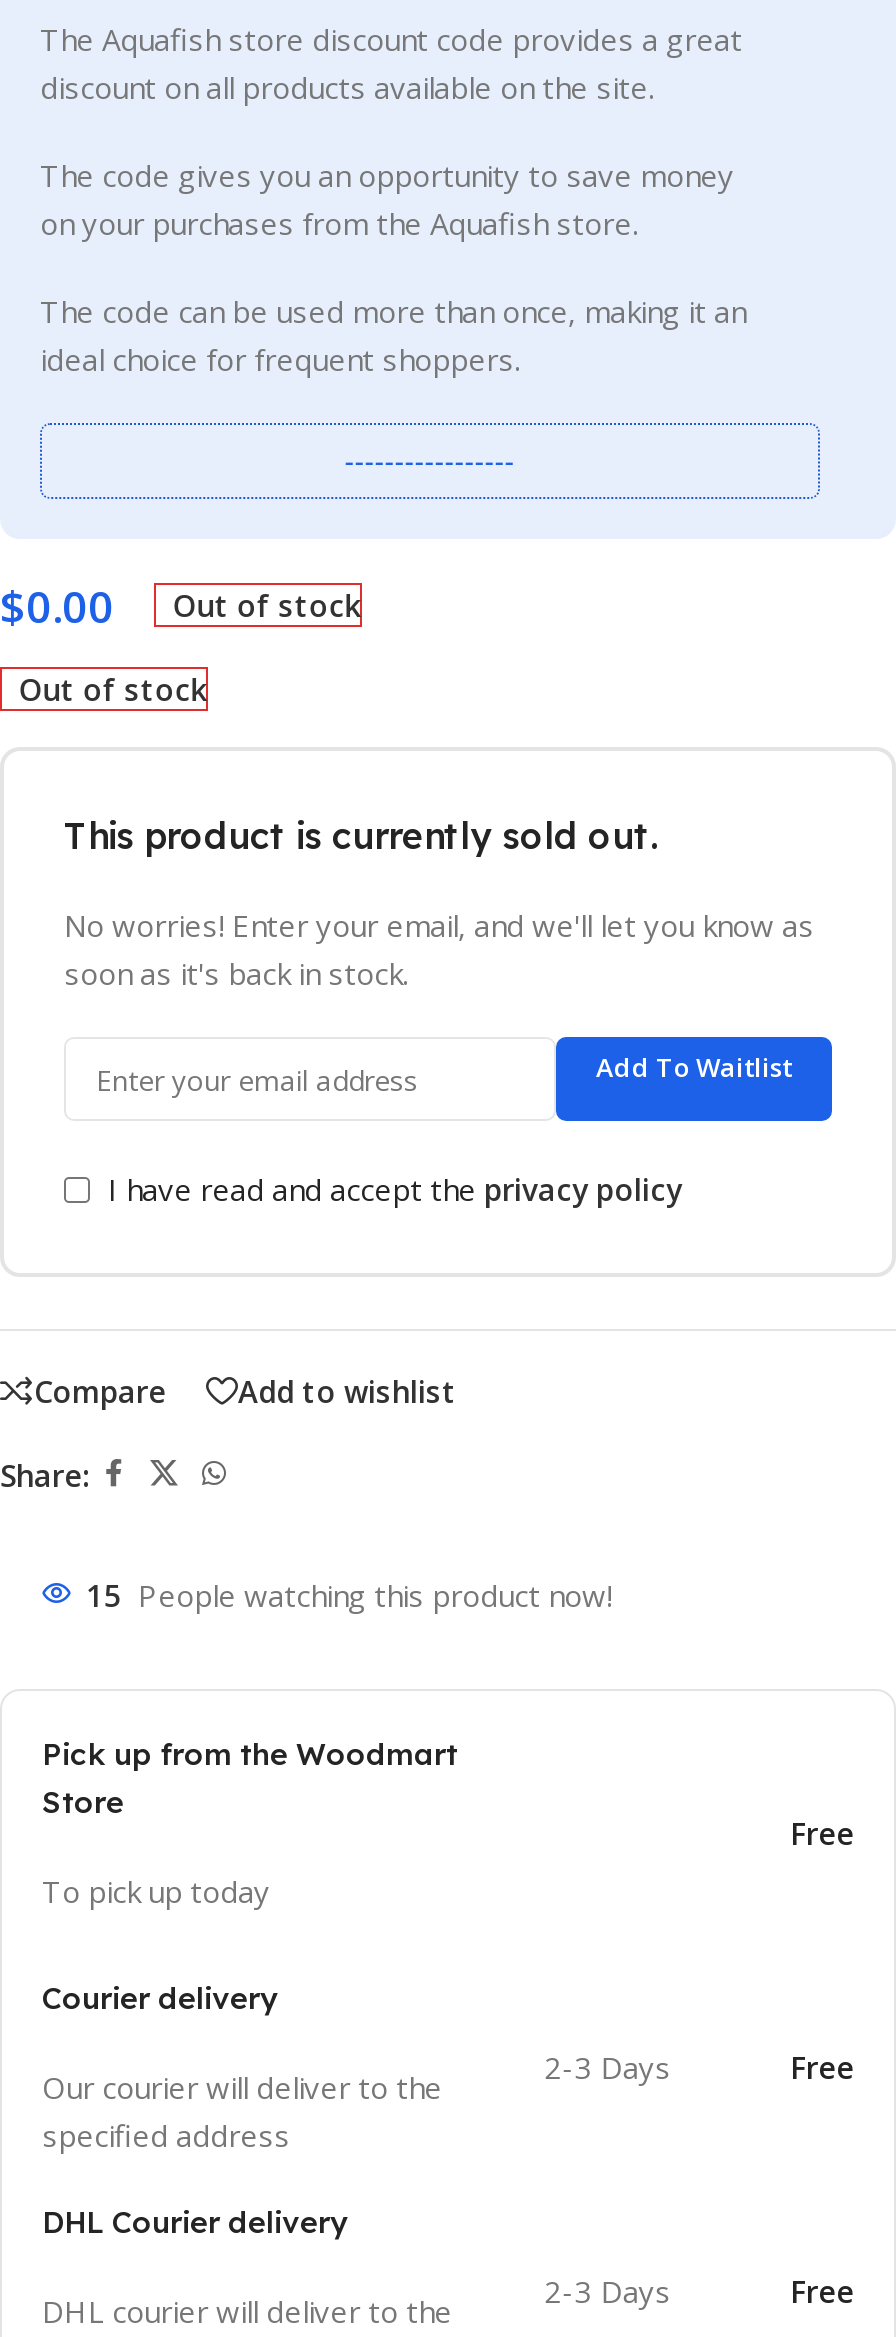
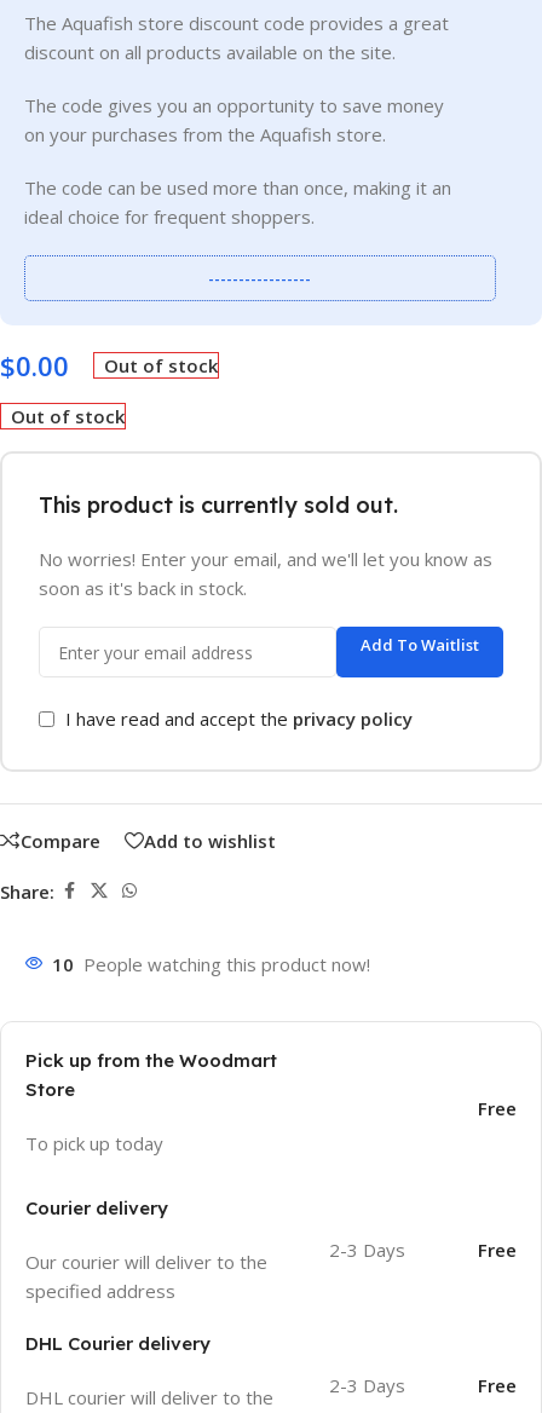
[86,1576,612,1616] 15 People watching this product now! -> [52,953,370,977] 10 People watching this product now!

